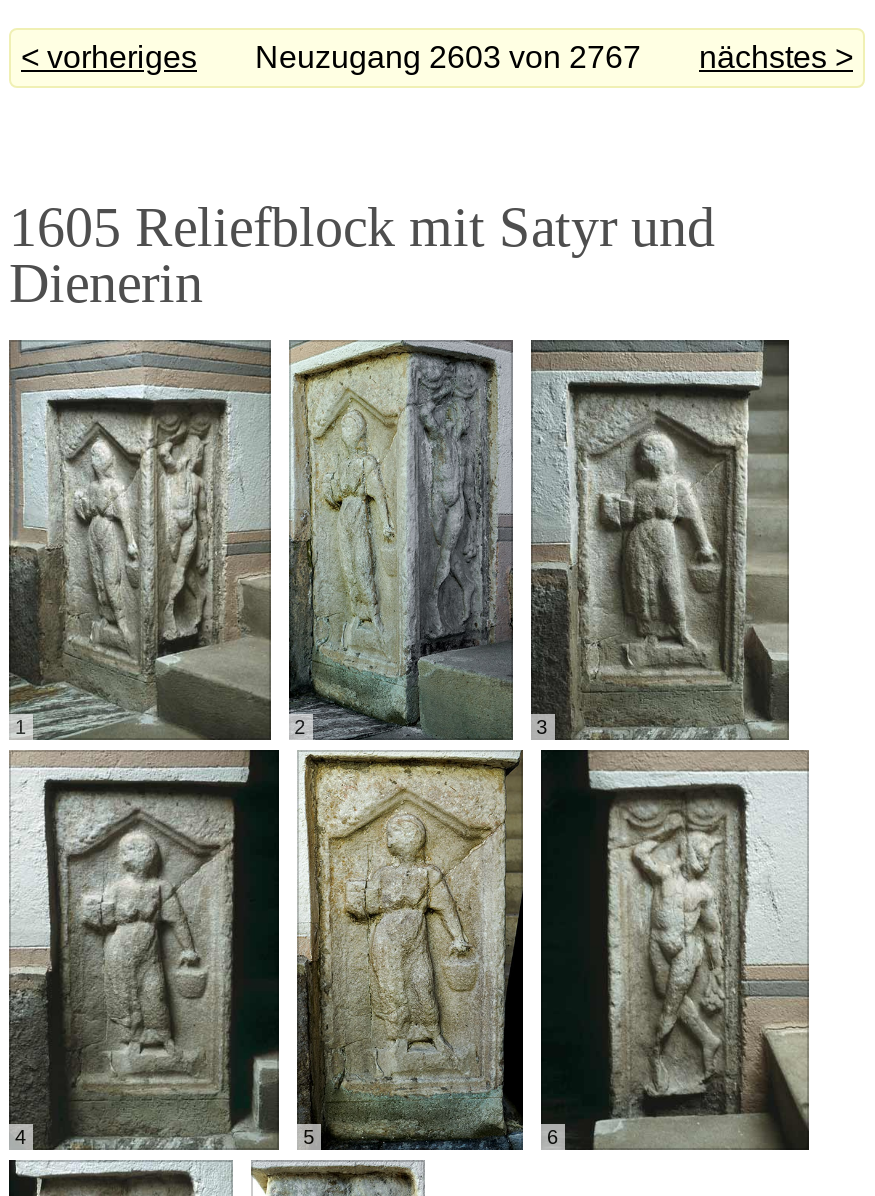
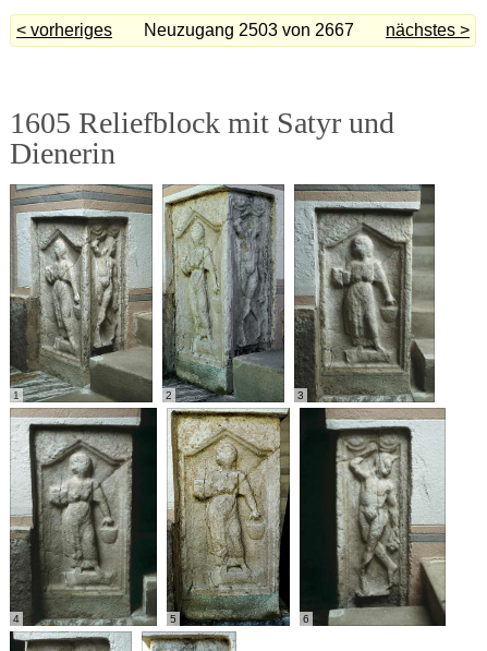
[255,40,641,74] Neuzugang 2603 von 2767 -> [144,21,354,39] Neuzugang 2503 von 2667

